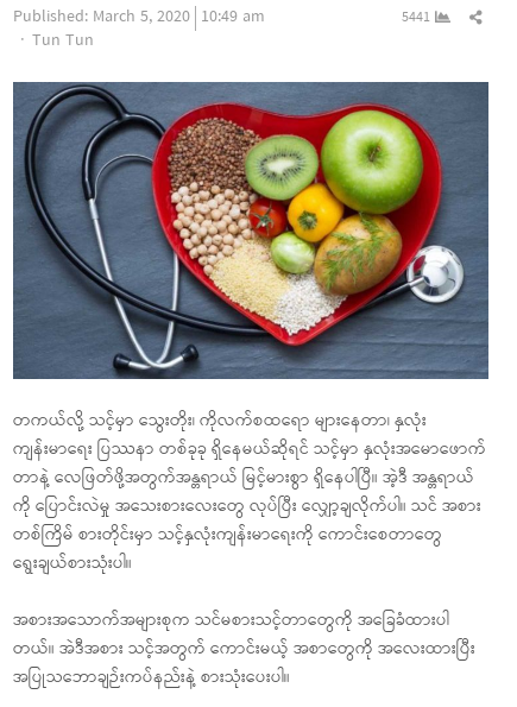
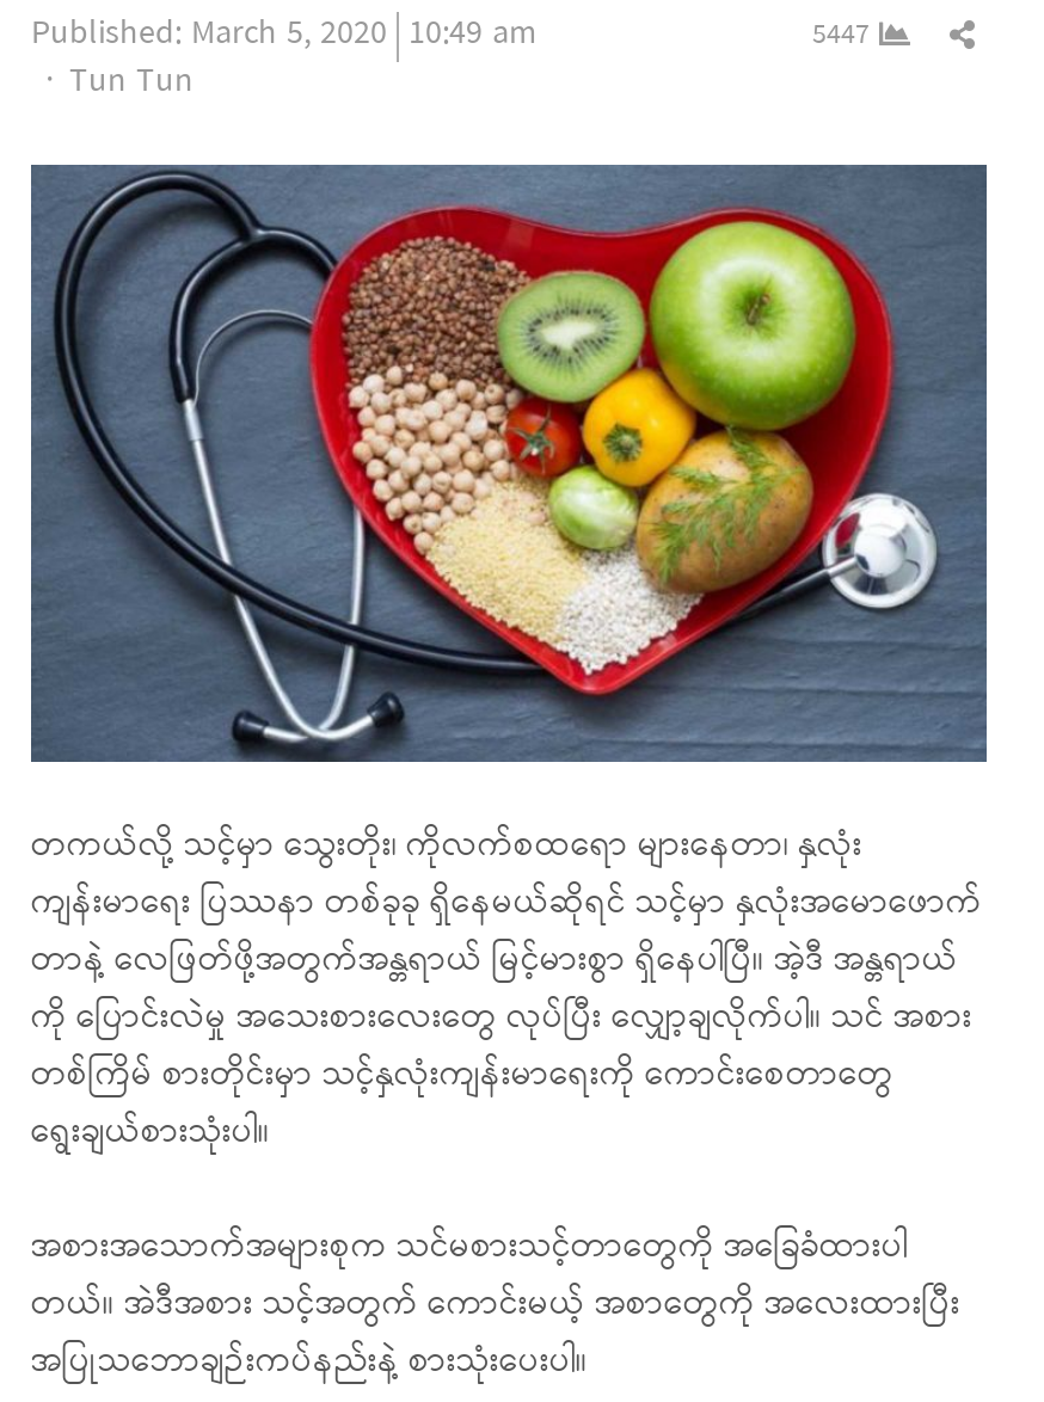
[402,6,430,30] 5441 -> [812,12,870,60] 5447

